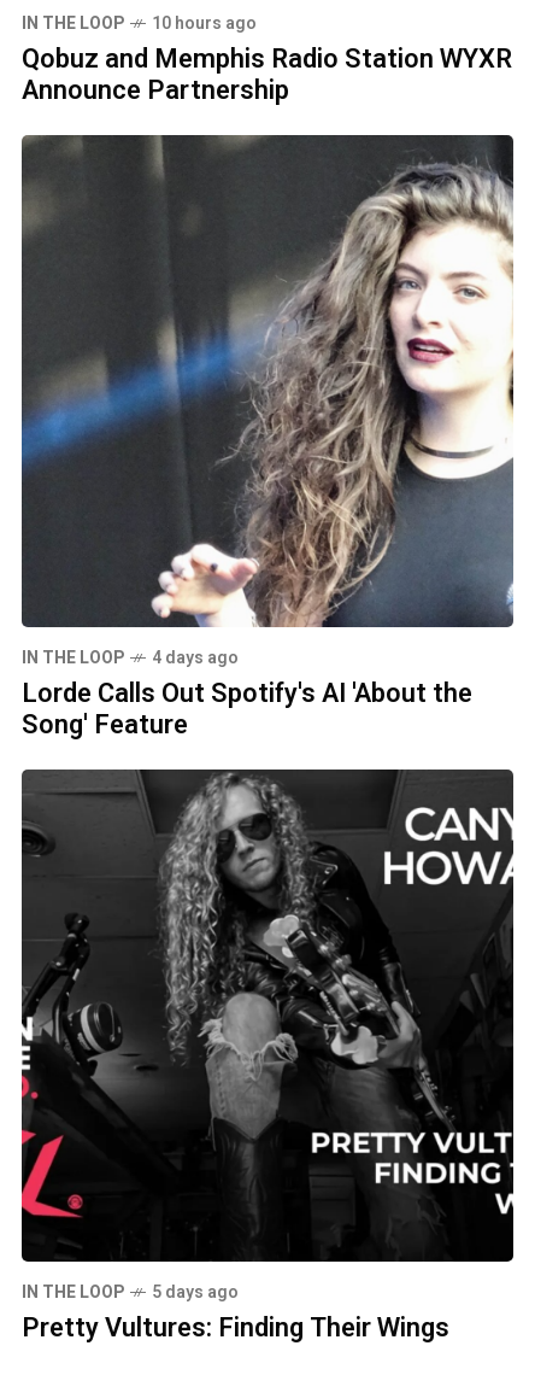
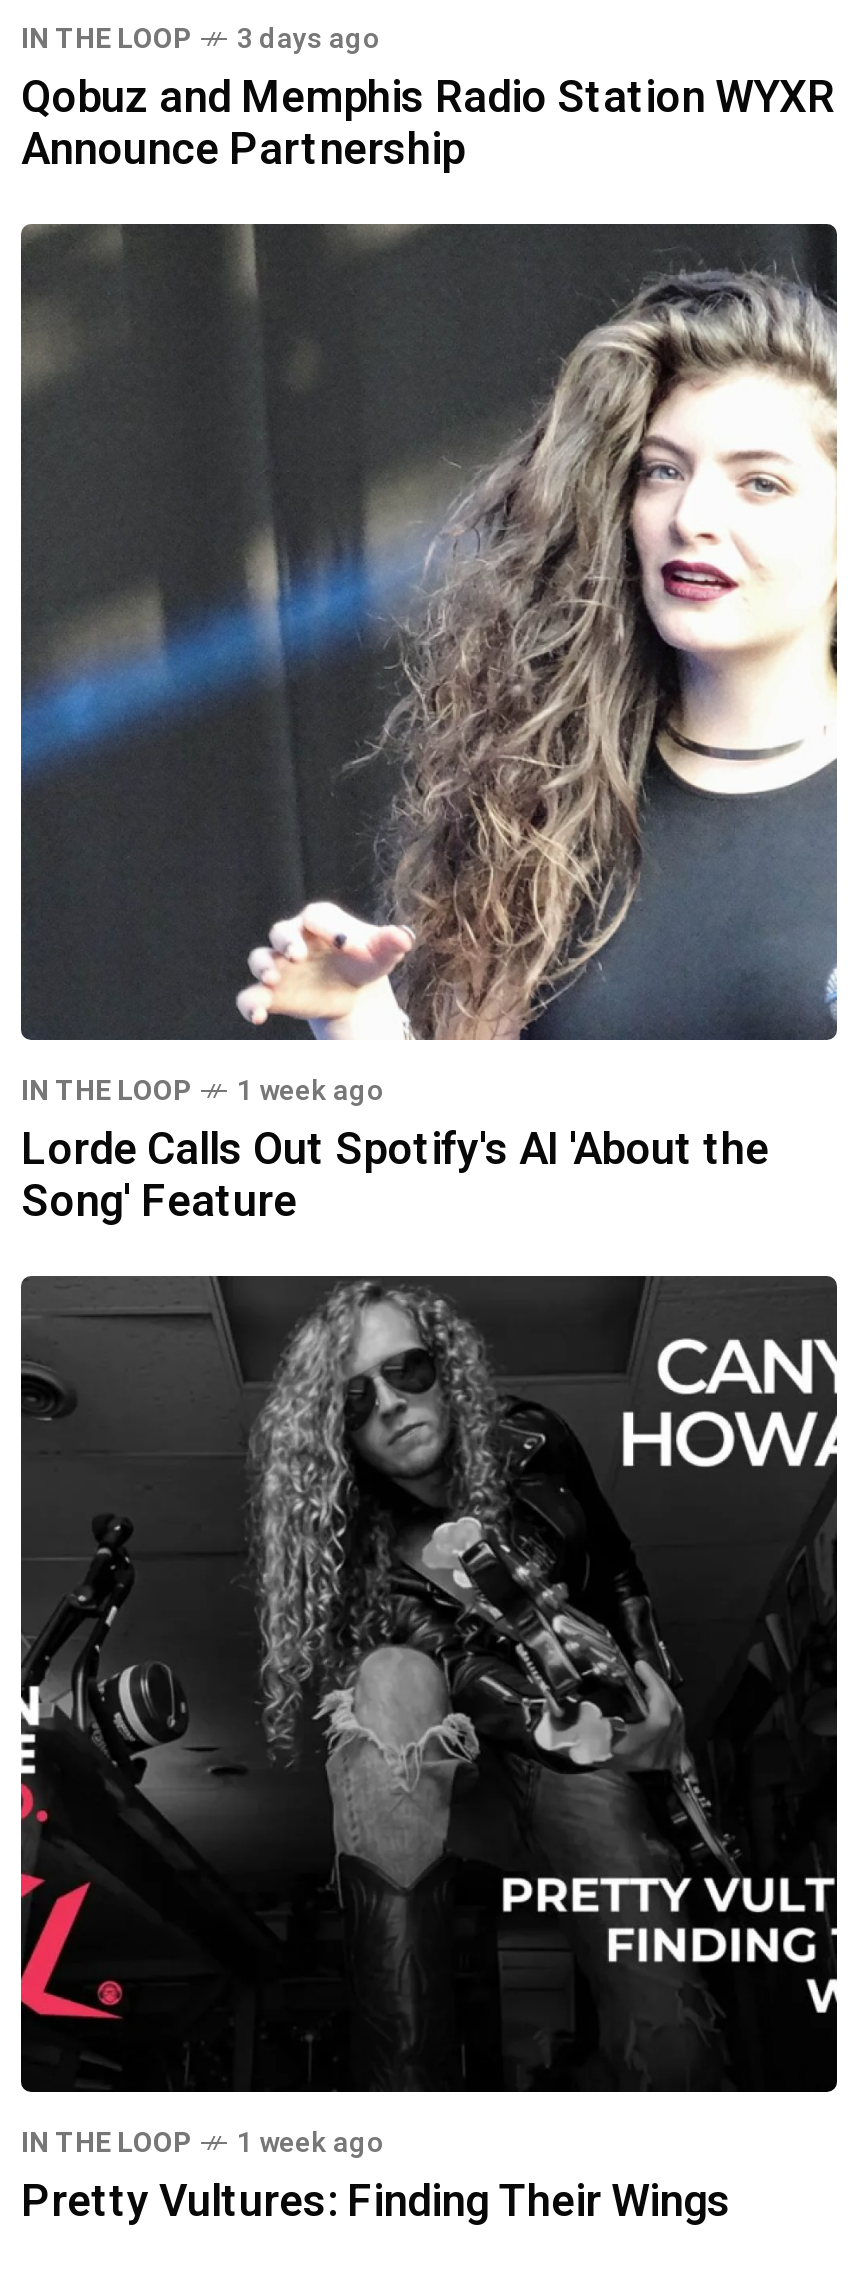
[22,10,257,36] IN THE LOOP 10 hours ago -> [21,17,381,59] IN THE LOOP 3 days ago
[22,645,239,670] IN THE LOOP 4 days ago -> [21,1069,385,1111] IN THE LOOP 1 week ago
[22,1279,239,1305] IN THE LOOP 5 days ago -> [21,2121,385,2163] IN THE LOOP 1 week ago

